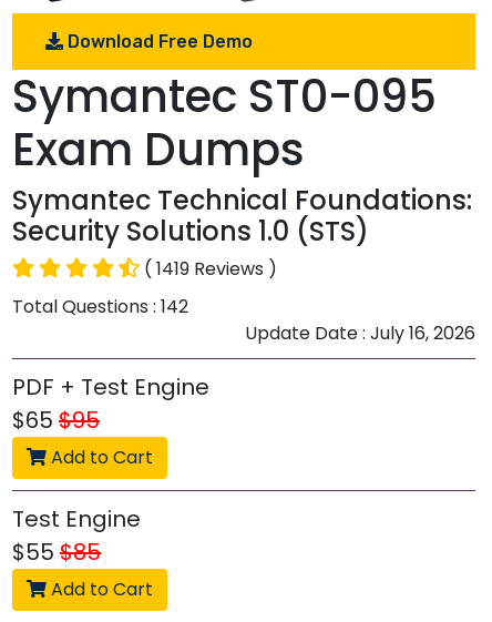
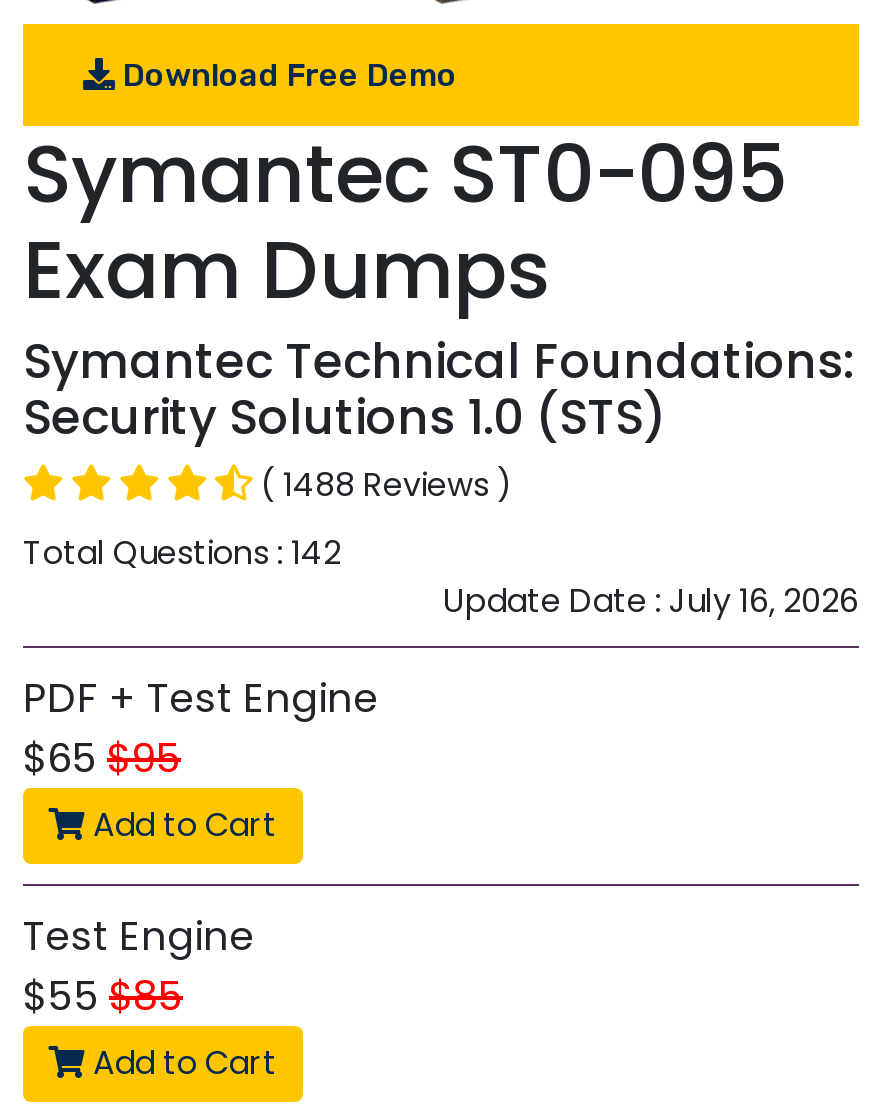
[140,256,277,282] ( 1419 Reviews ) -> [253,462,513,508] ( 1488 Reviews )

